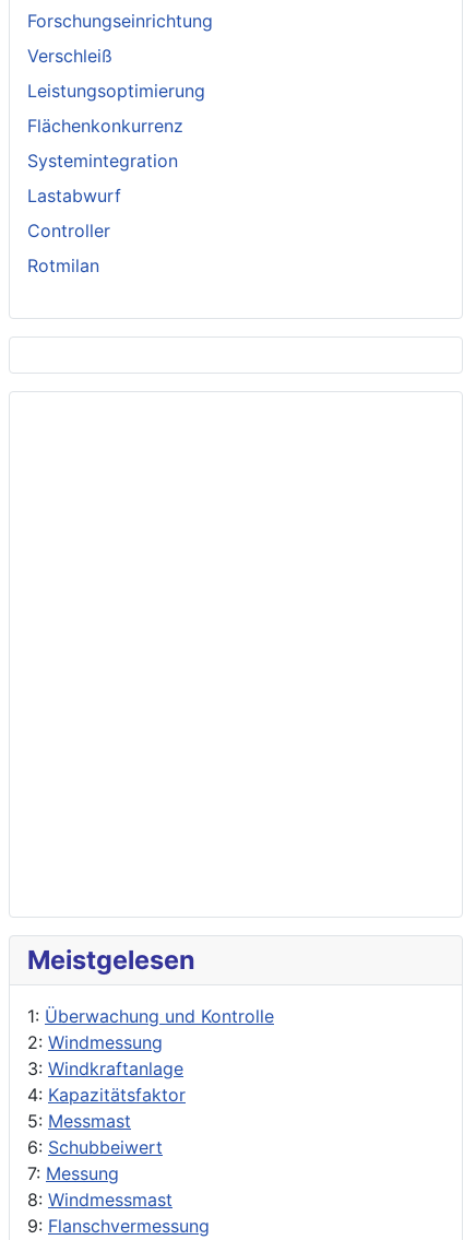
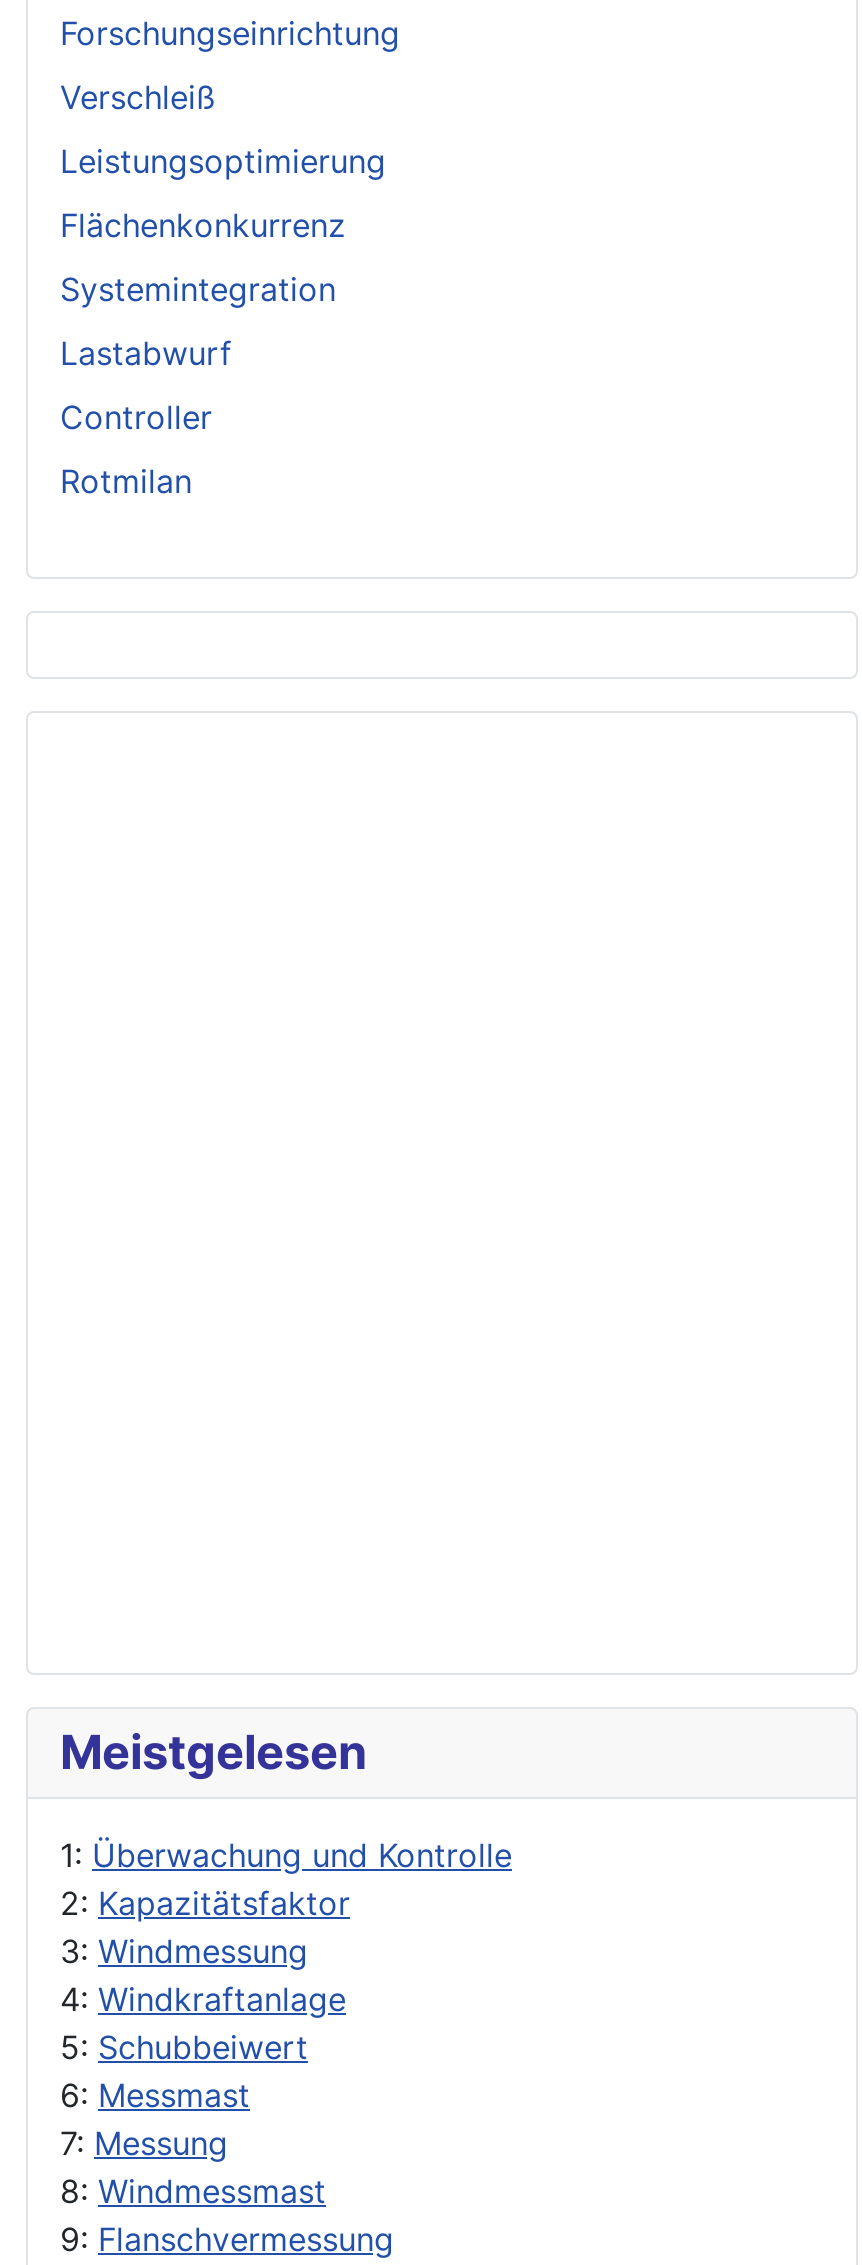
[27,1031,186,1158] 2: Windmessung | 3: Windkraftanlage | 4: Kapazitätsfaktor | 5: Messmast | 6: Schubbeiwert -> [60,1883,350,2115] 2: Kapazitätsfaktor | 3: Windmessung | 4: Windkraftanlage | 5: Schubbeiwert | 6: Messmast

